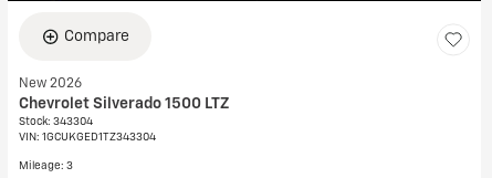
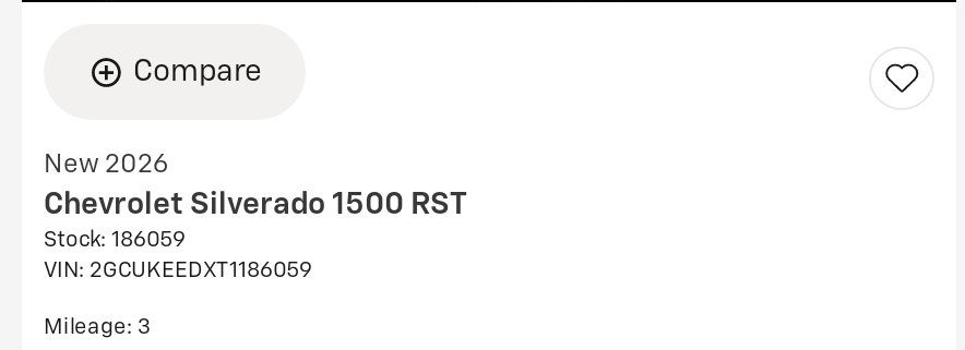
[19,96,229,112] Chevrolet Silverado 1500 LTZ -> [44,190,467,220] Chevrolet Silverado 1500 RST
[19,116,93,127] Stock: 343304 -> [44,229,186,251] Stock: 186059
[19,132,156,143] VIN: 1GCUKGED1TZ343304 -> [44,260,312,281] VIN: 2GCUKEEDXT1186059

